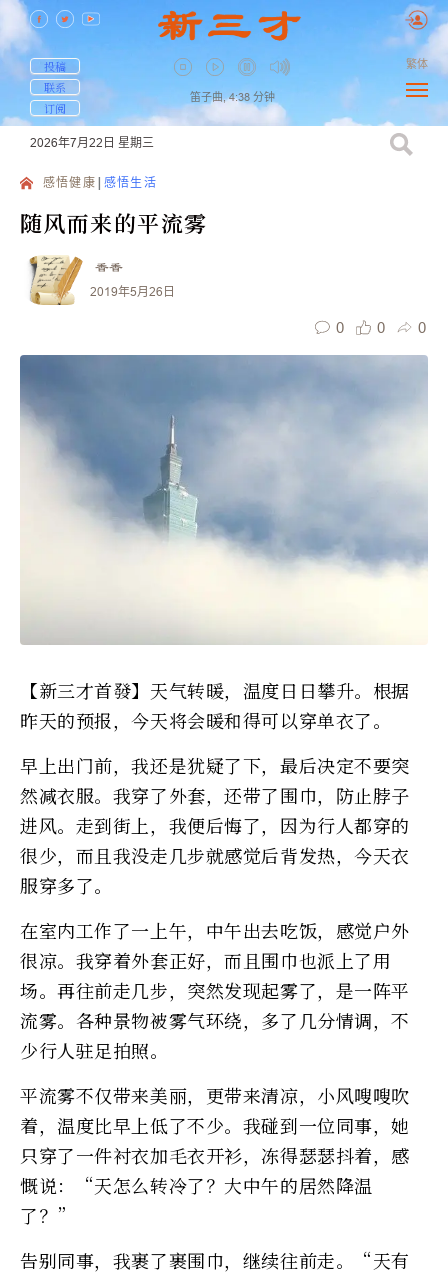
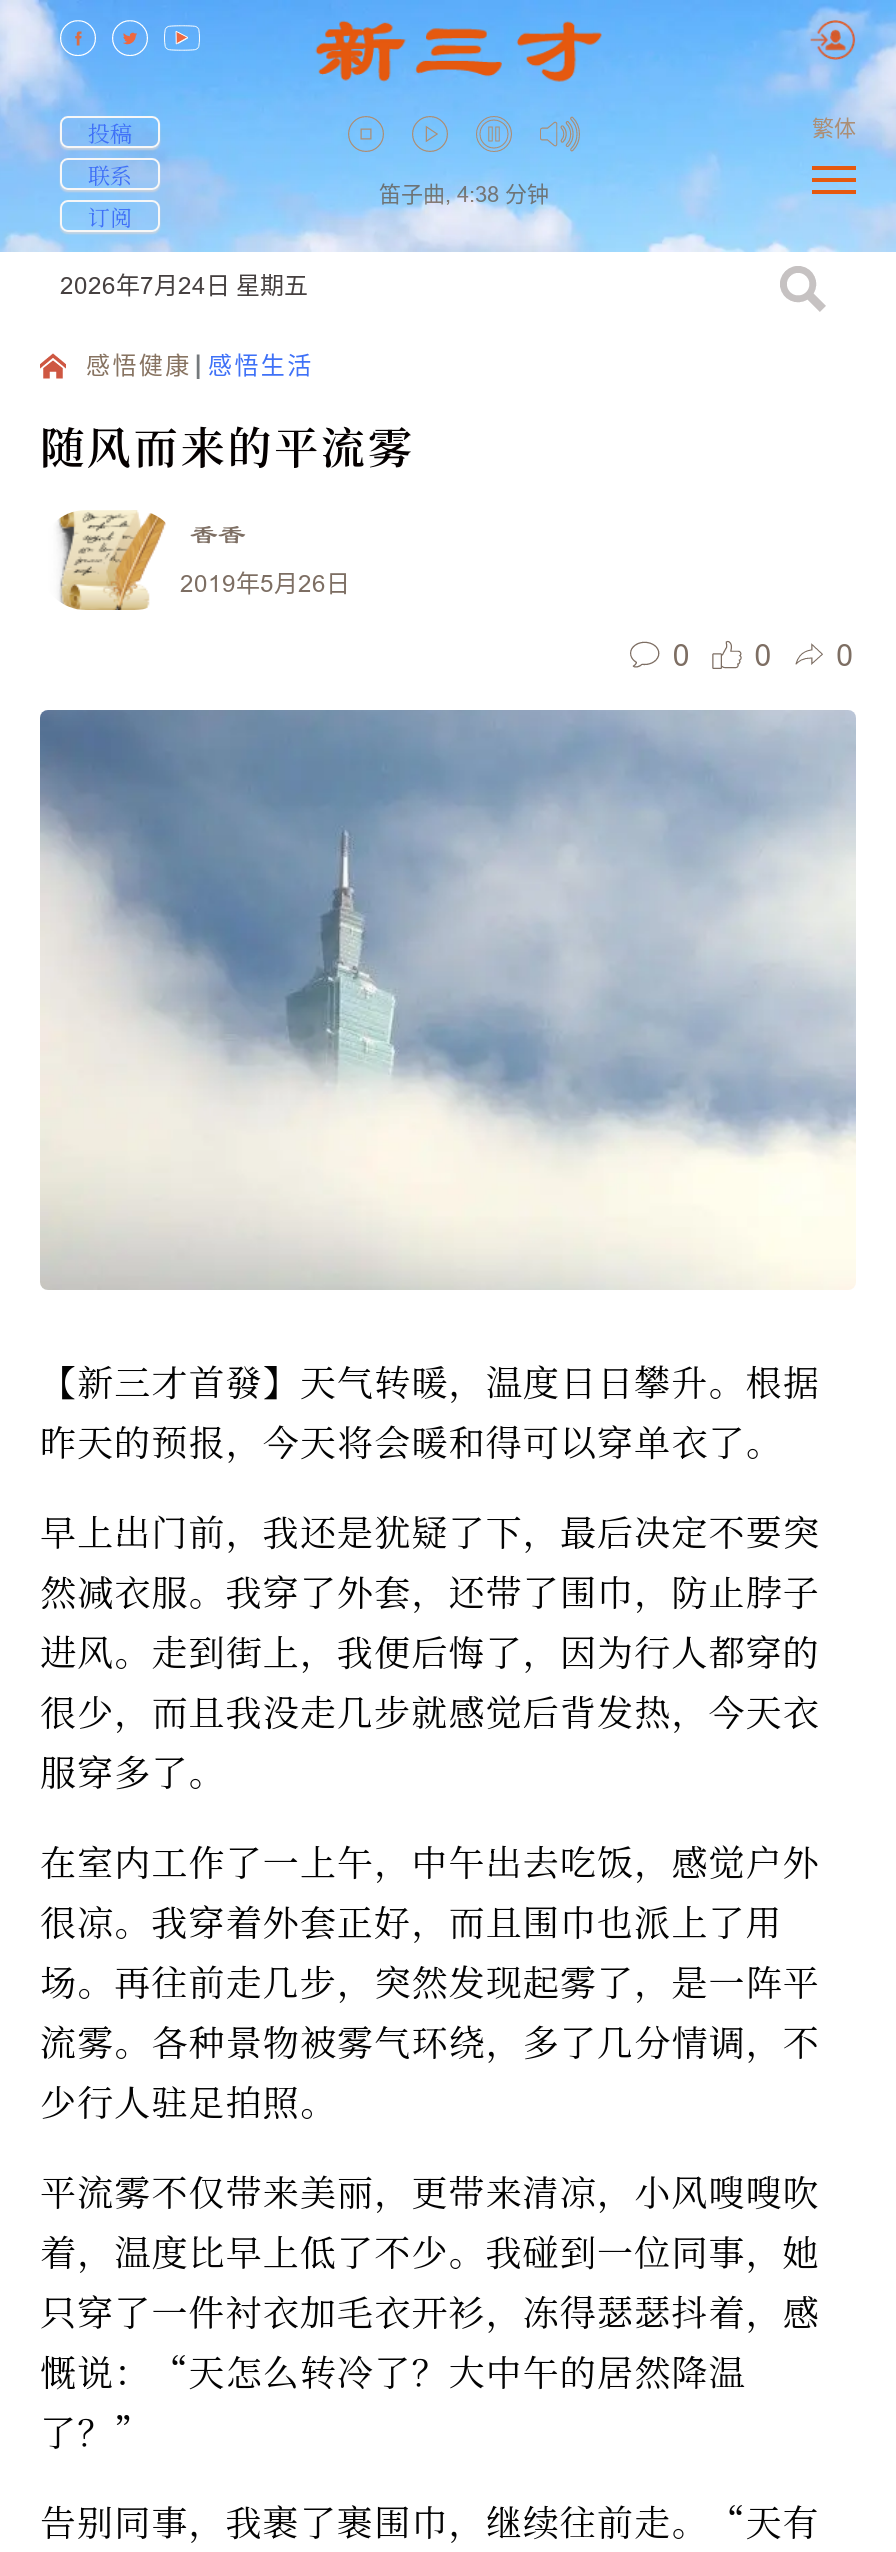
[30,135,154,151] 2026年7月22日 星期三 -> [60,270,308,302] 2026年7月24日 星期五

